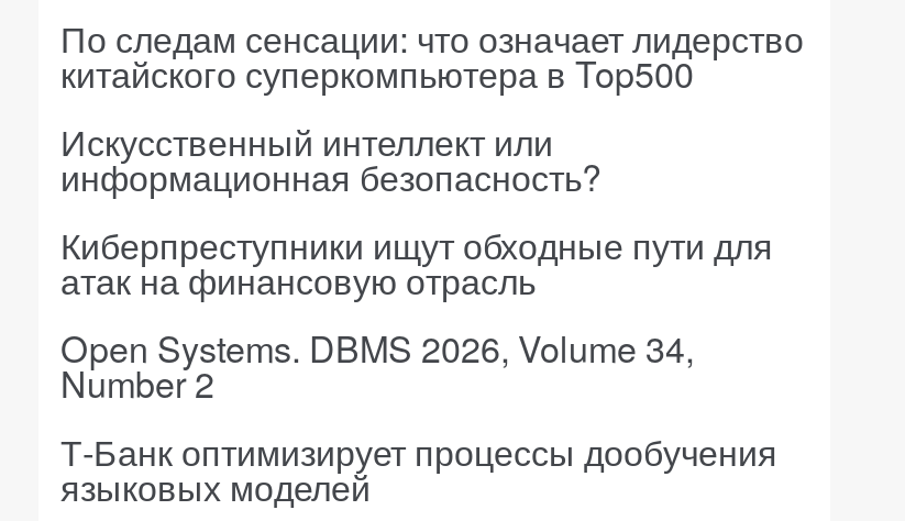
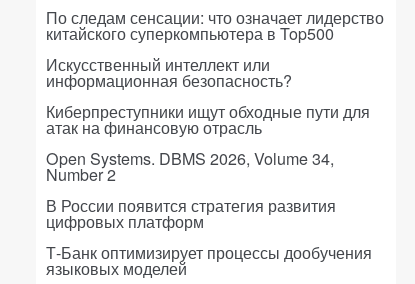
none -> [46,194,336,233] В России появится стратегия развития | цифровых платформ

